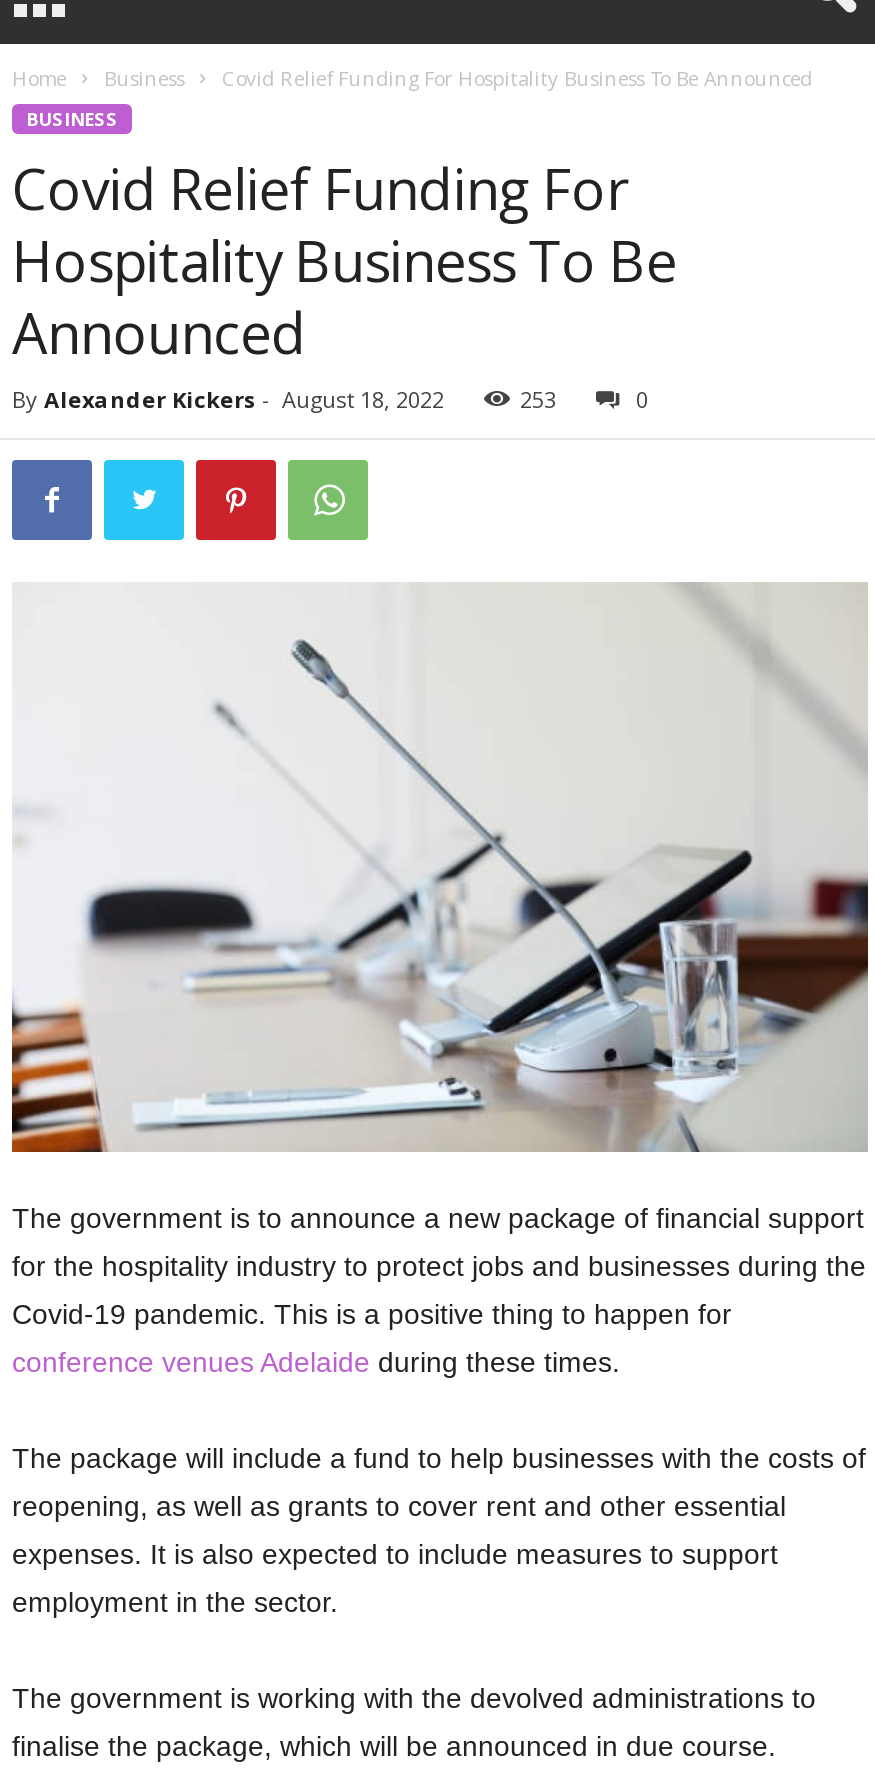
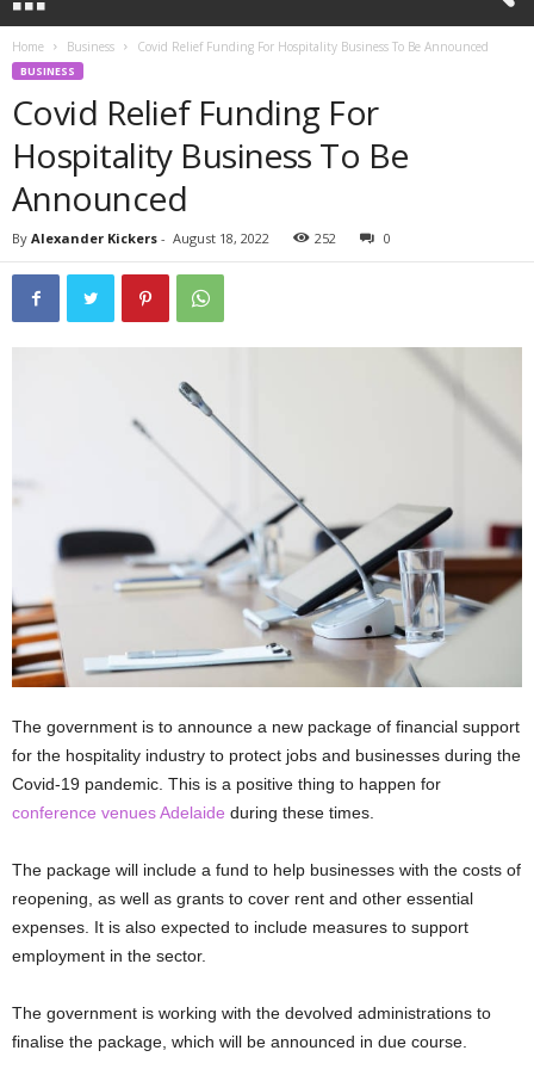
[520,384,556,414] 253 -> [315,229,336,247] 252

